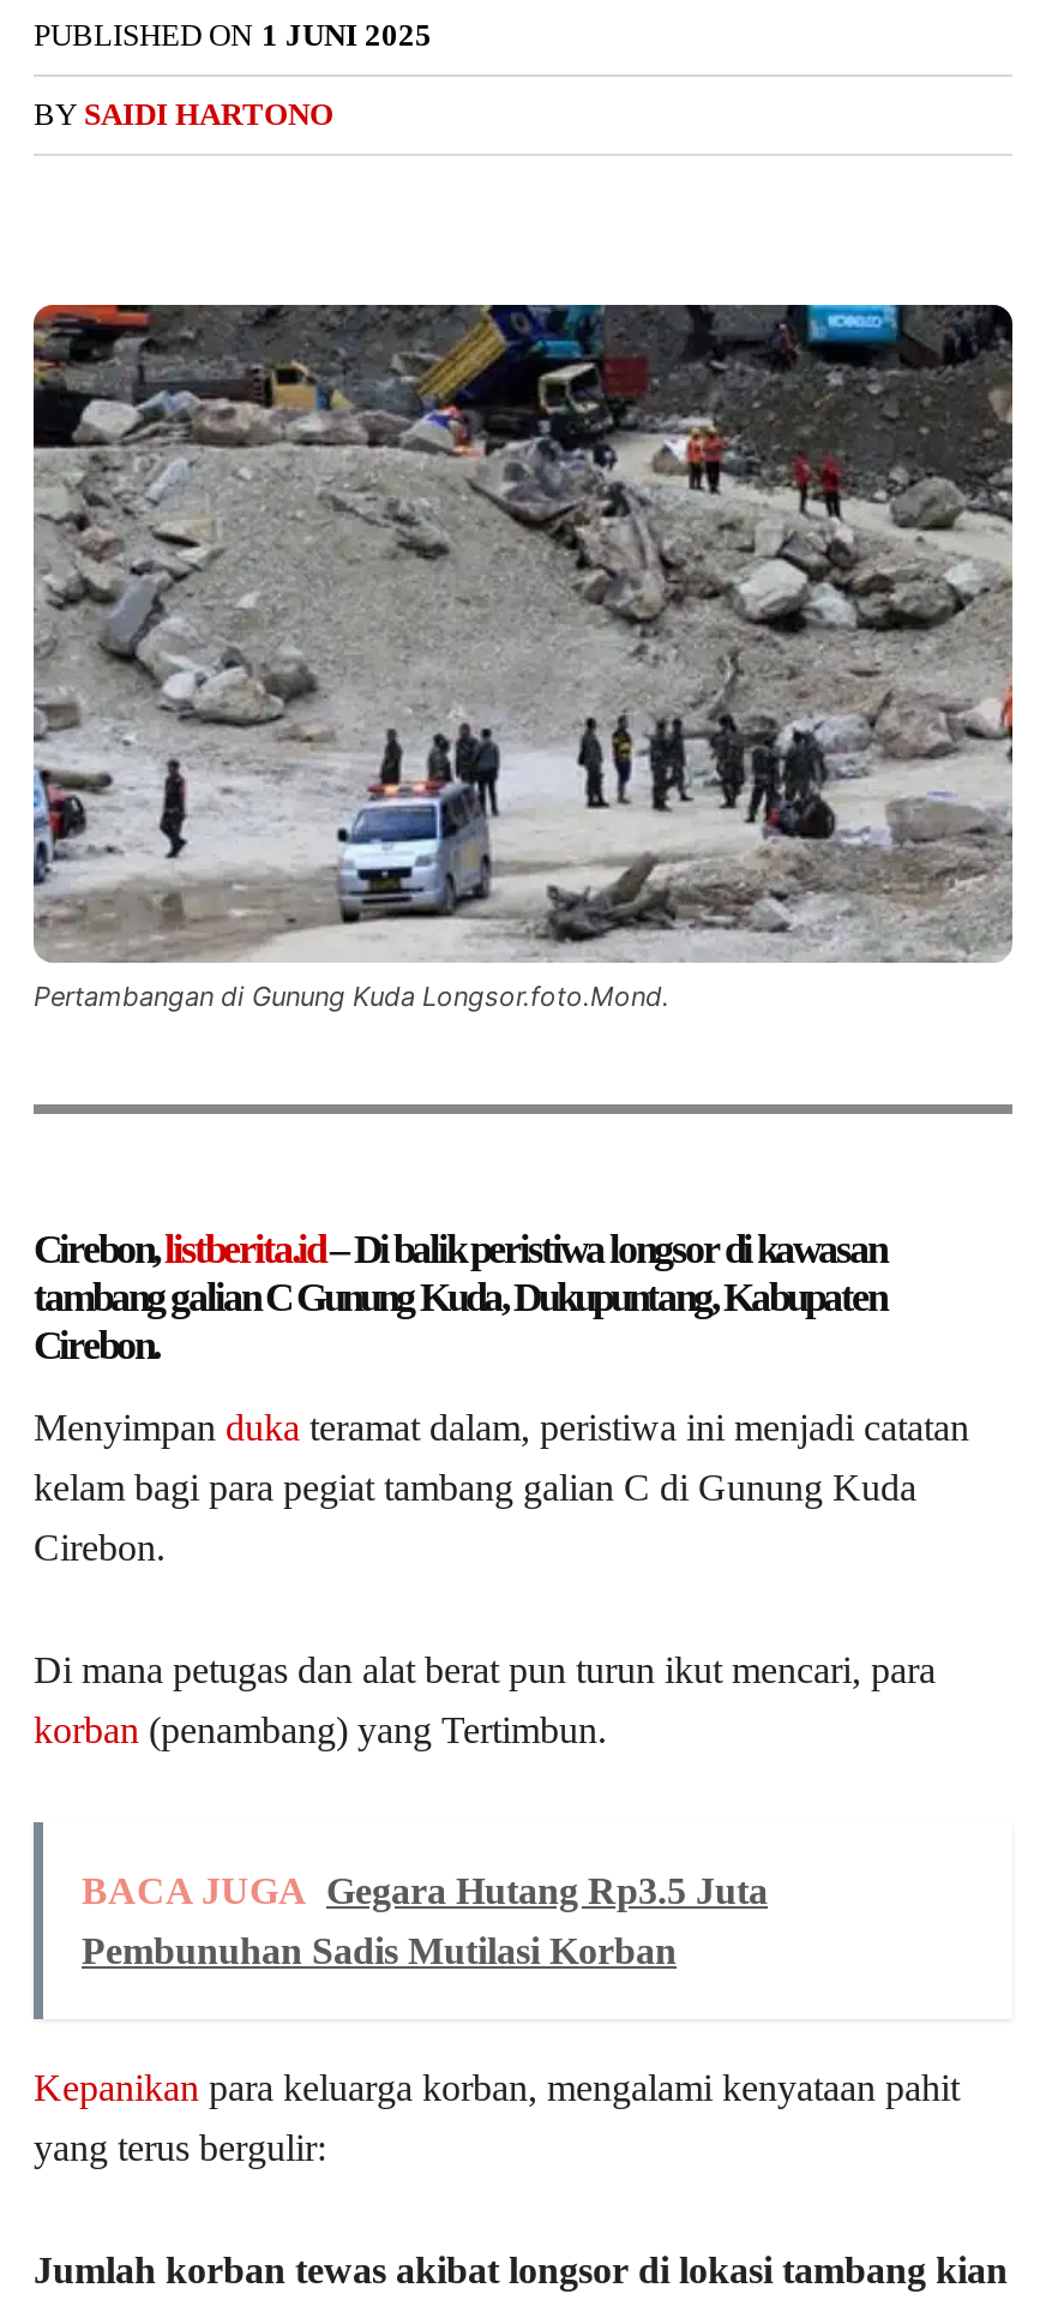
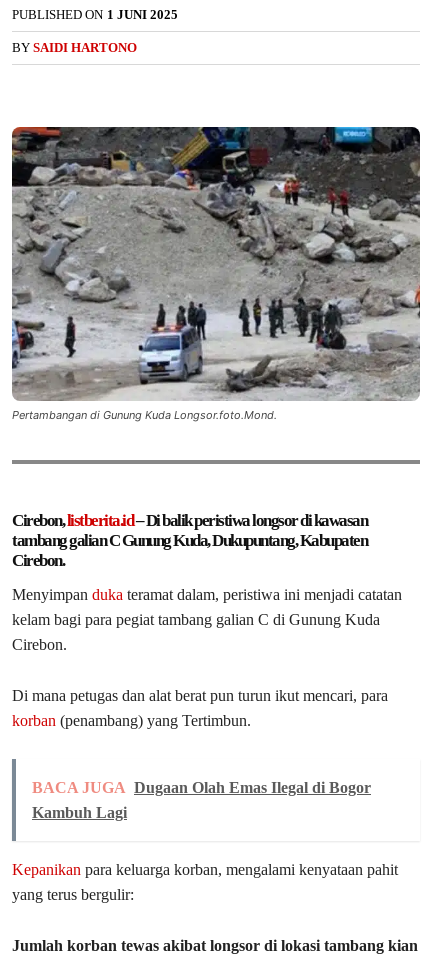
[82,1870,768,1911] BACA JUGA Gegara Hutang Rp3.5 Juta -> [32,779,371,796] BACA JUGA Dugaan Olah Emas Ilegal di Bogor
[82,1930,677,1971] Pembunuhan Sadis Mutilasi Korban -> [32,804,127,821] Kambuh Lagi

